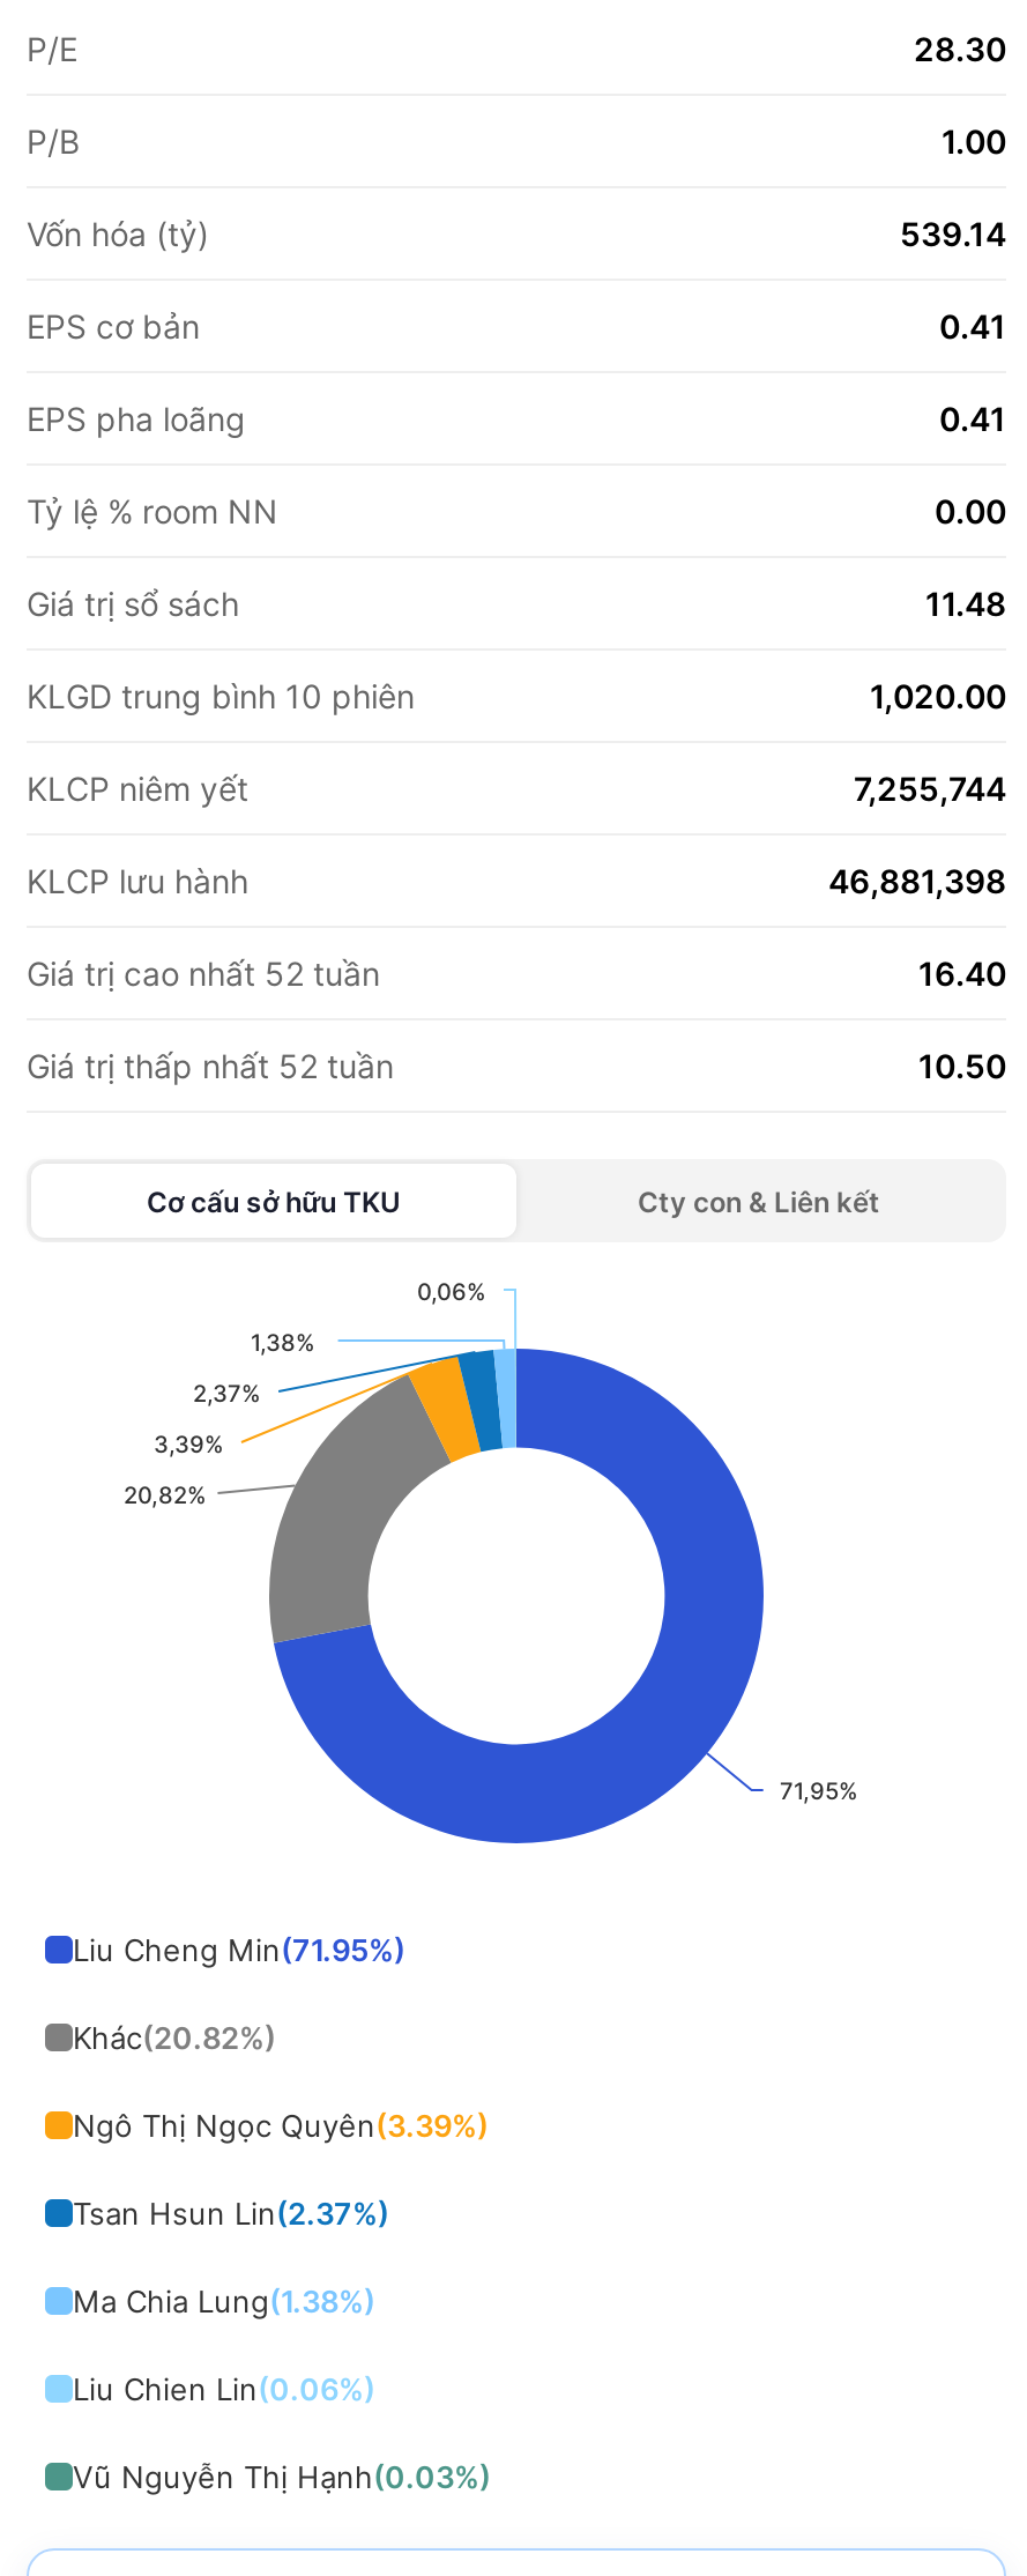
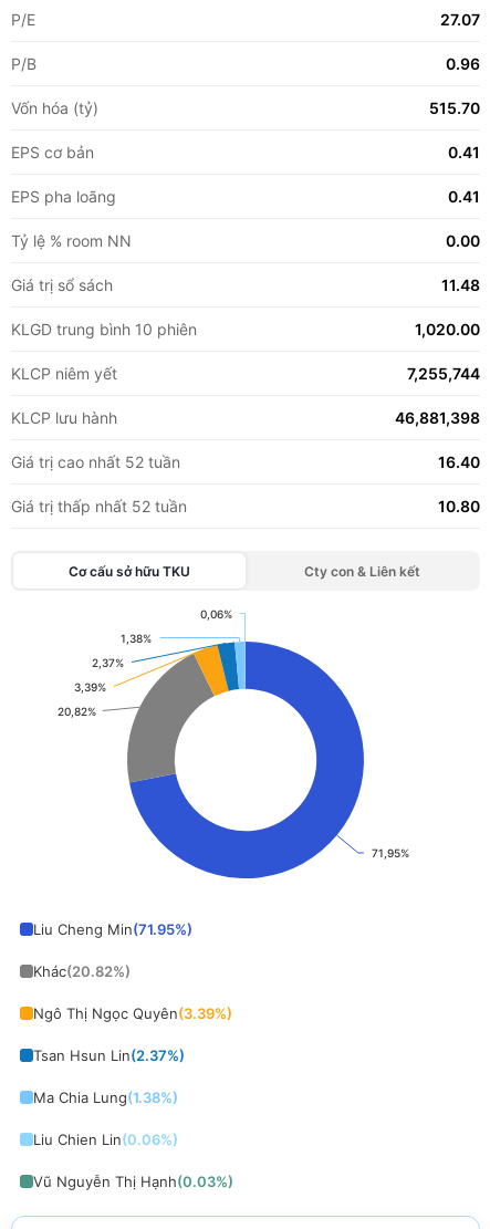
[914,29,1006,69] 28.30 -> [440,10,480,29] 27.07
[942,122,1006,161] 1.00 -> [446,54,480,73] 0.96
[900,214,1006,254] 539.14 -> [429,99,480,117] 515.70
[918,1046,1006,1086] 10.50 -> [438,497,480,516] 10.80

